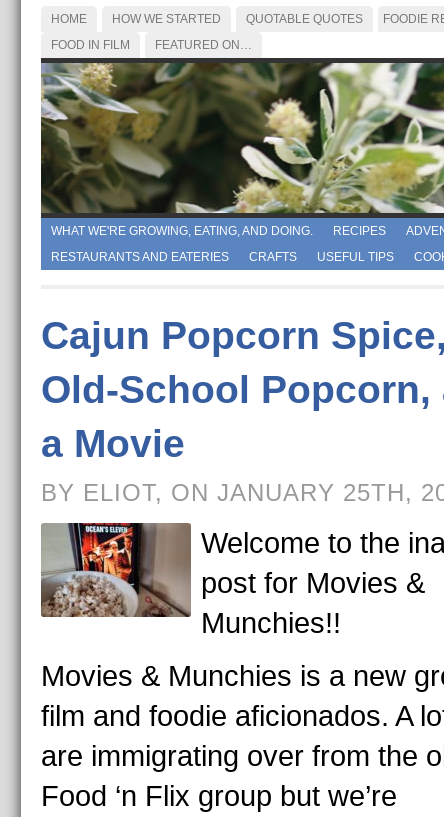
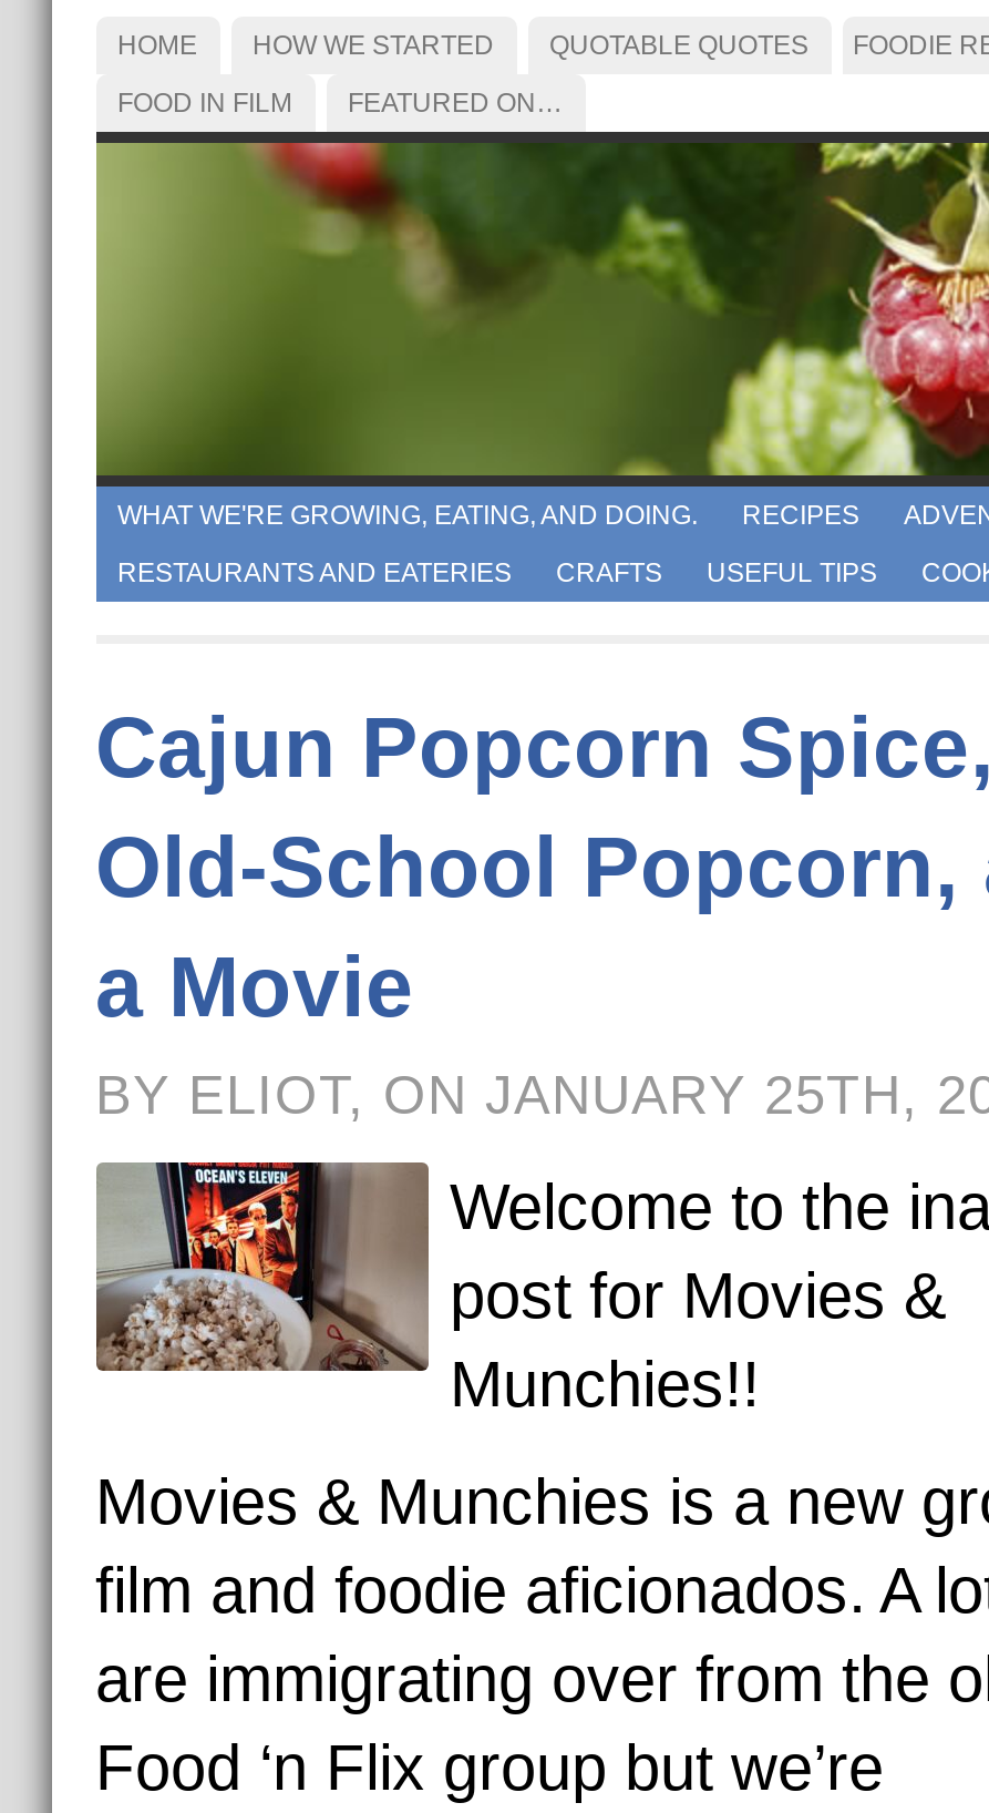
[40,62,441,214] [image] -> [94,141,982,475] [image]

